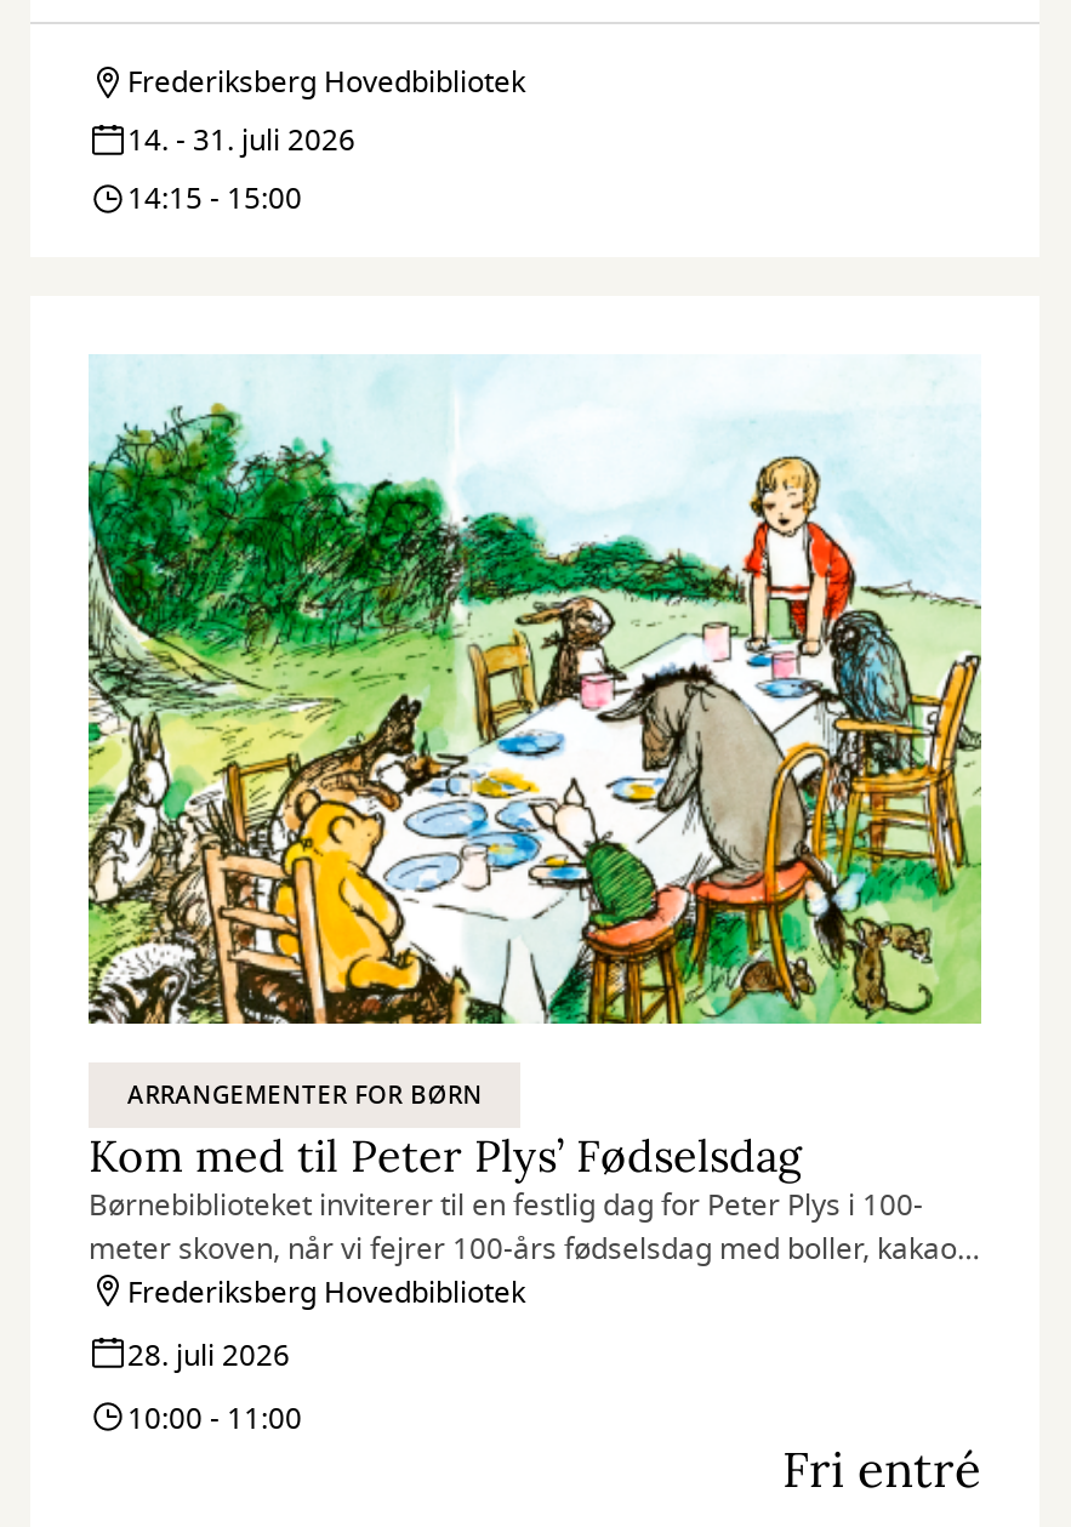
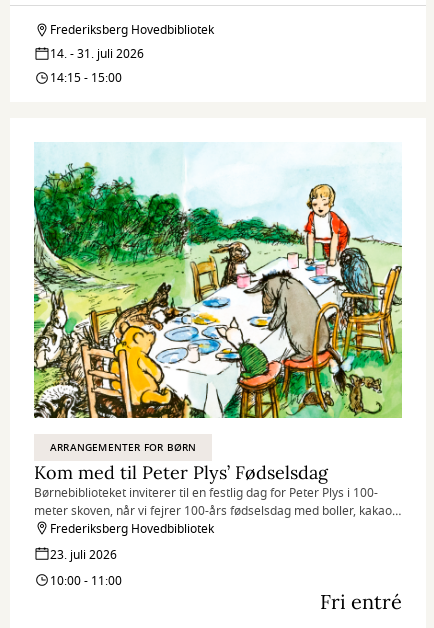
[127,1334,290,1378] 28. juli 2026 -> [50,546,117,564] 23. juli 2026

